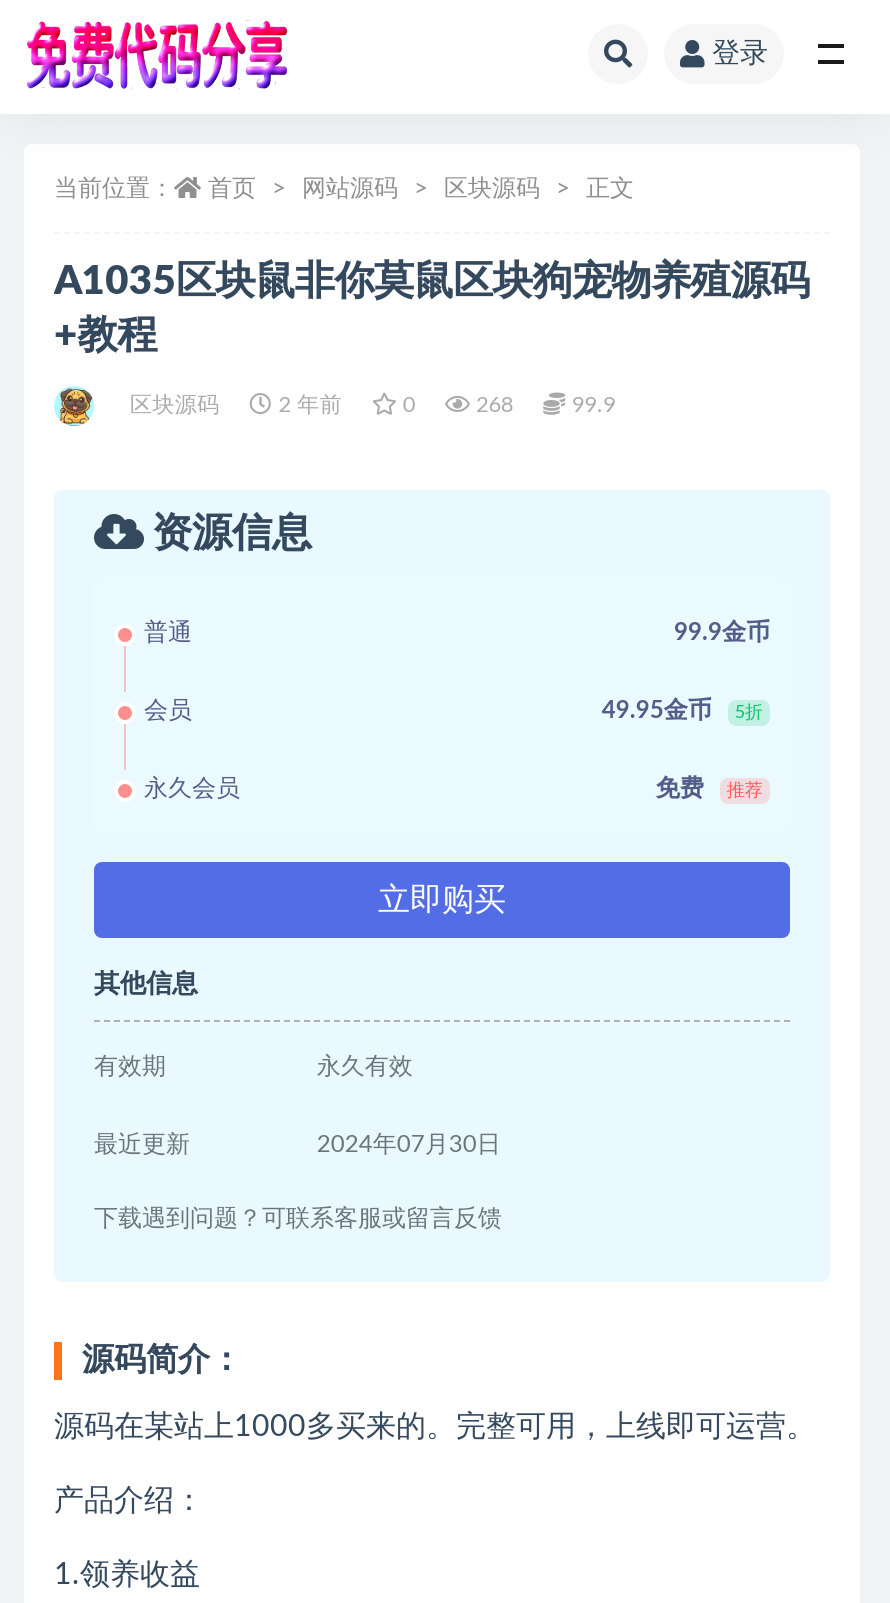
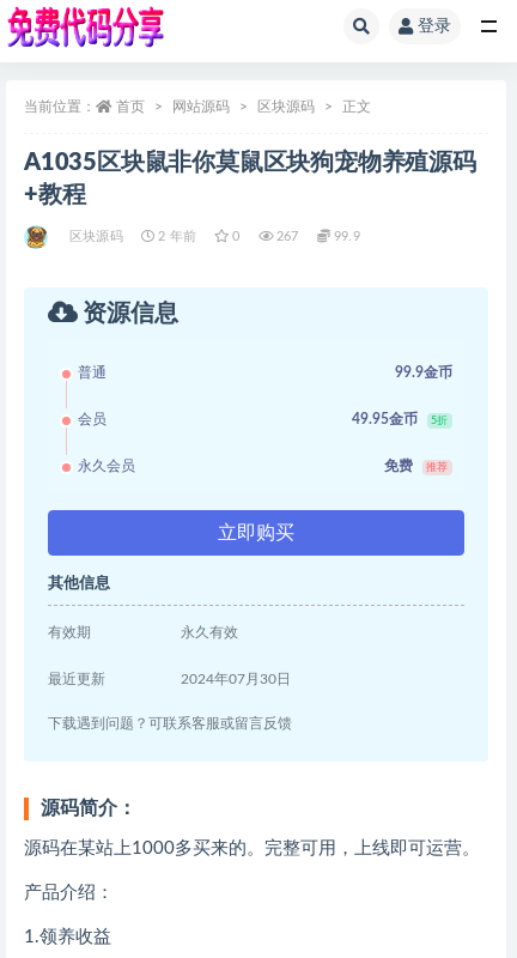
[470,394,513,416] 268 -> [273,230,299,243] 267

